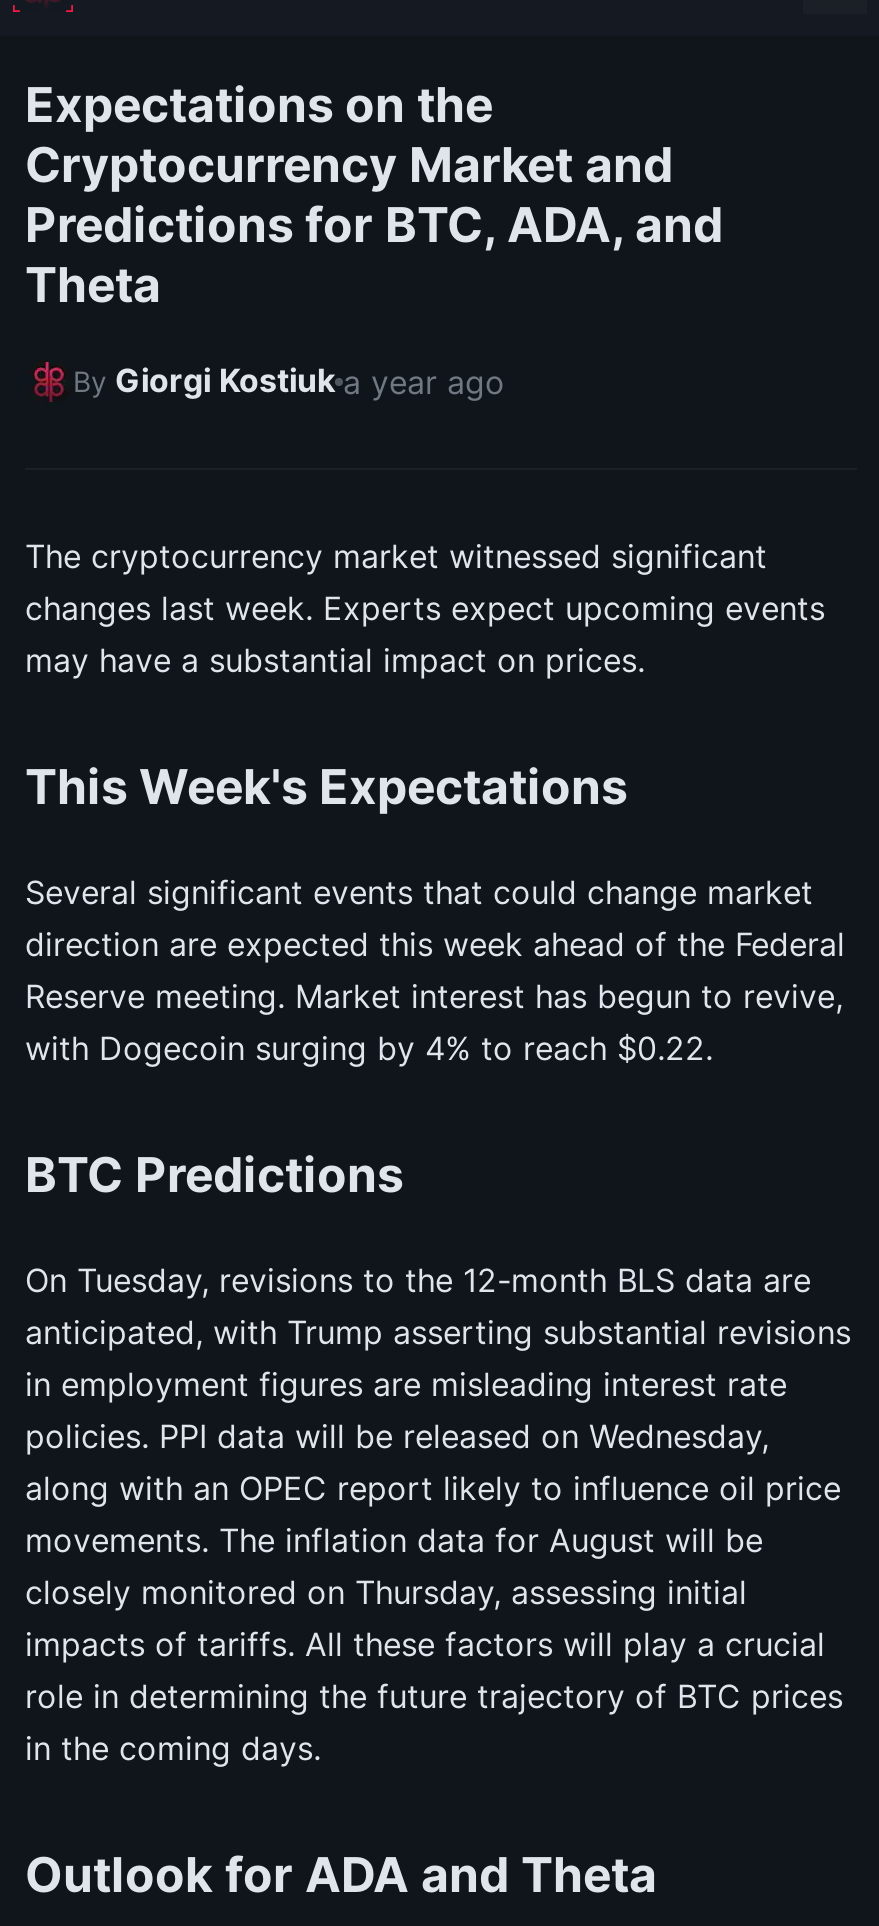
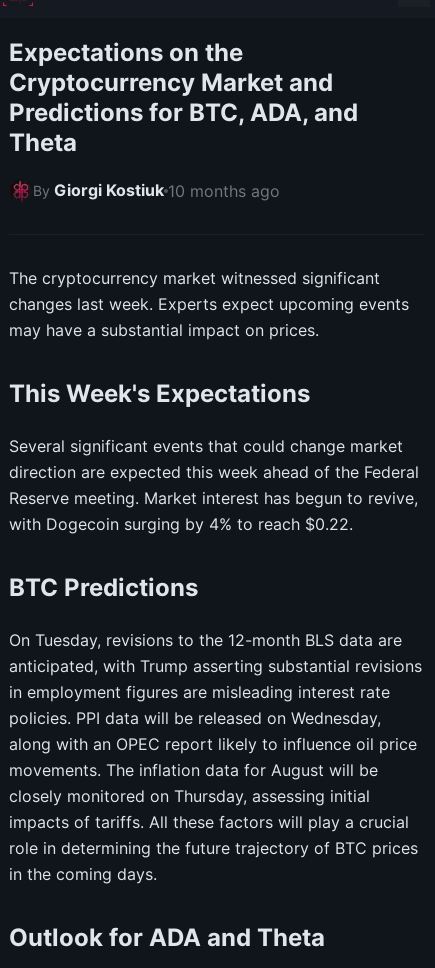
[73,360,505,402] By Giorgi Kostiuk a year ago -> [33,180,280,201] By Giorgi Kostiuk 10 months ago

